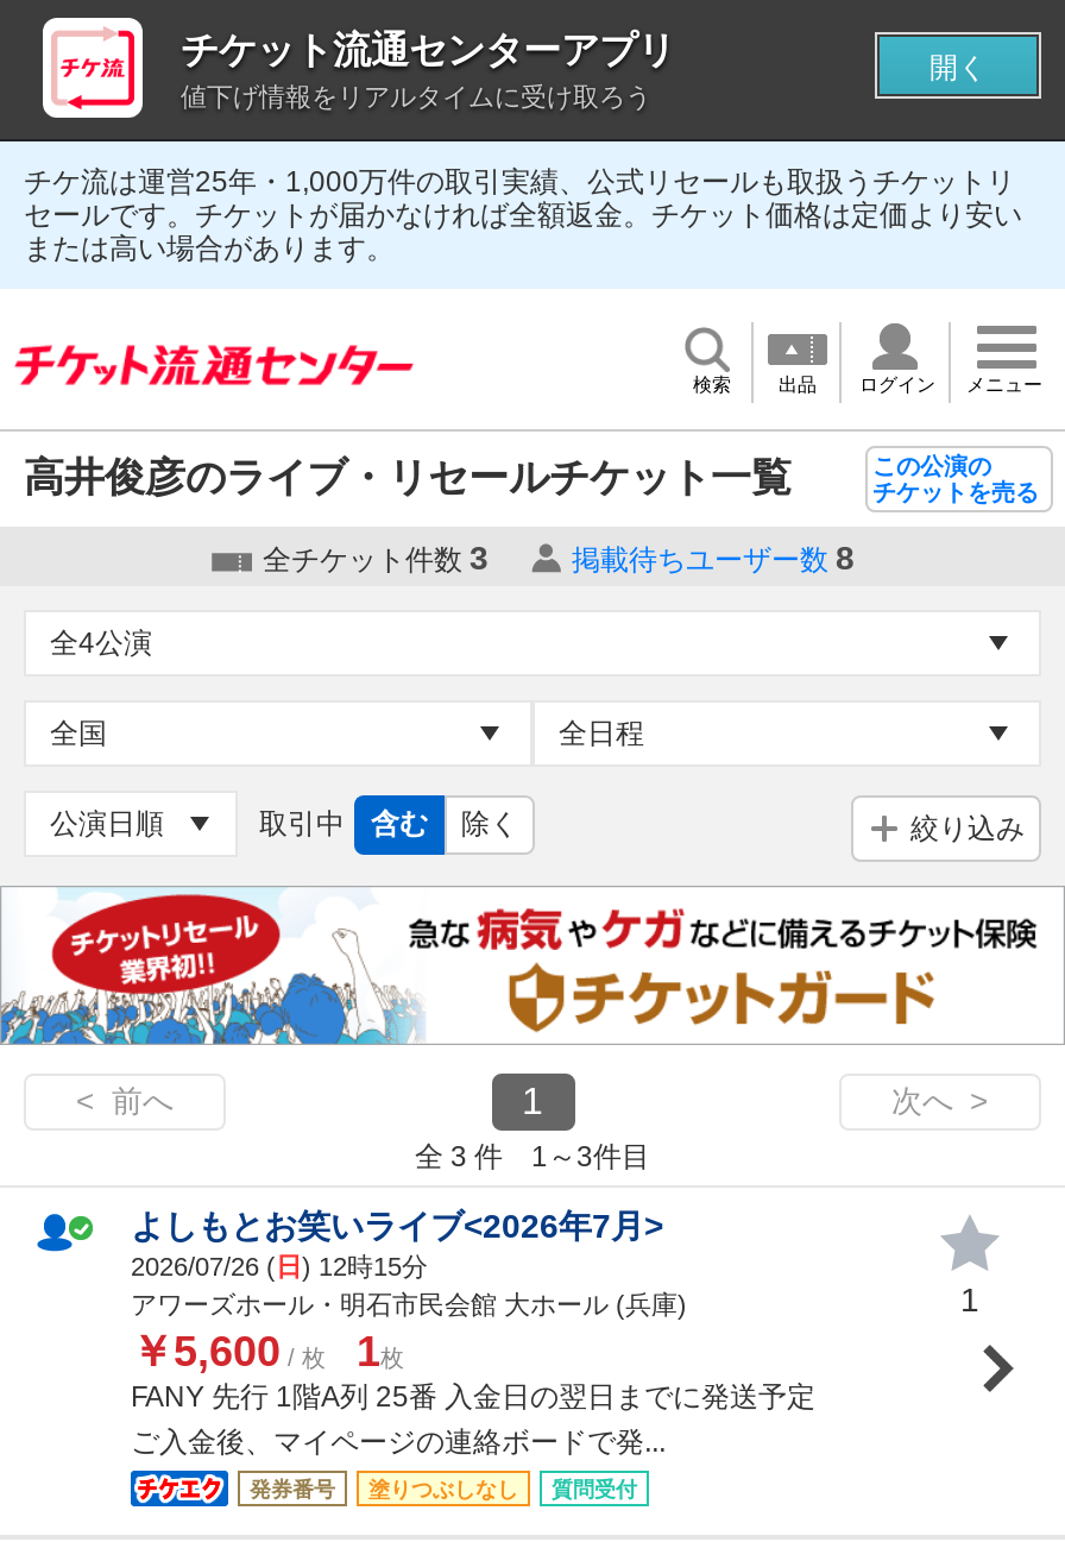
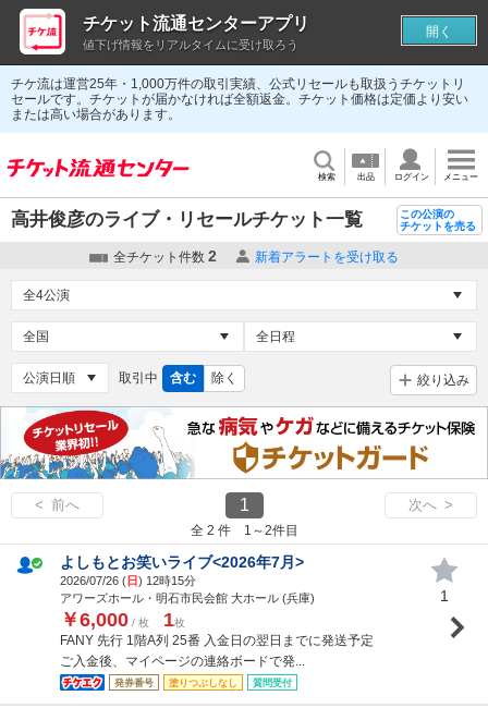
[263,539,855,577] 全チケット件数3 | 掲載待ちユーザー数 8 -> [113,247,399,265] 全チケット件数2 | 新着アラートを受け取る
[415,1140,650,1173] 全 3 件 1～3件目 -> [190,523,298,538] 全 2 件 1～2件目
[131,1328,404,1375] ￥5,600 / 枚1枚 -> [60,609,185,631] ￥6,000 / 枚1枚

